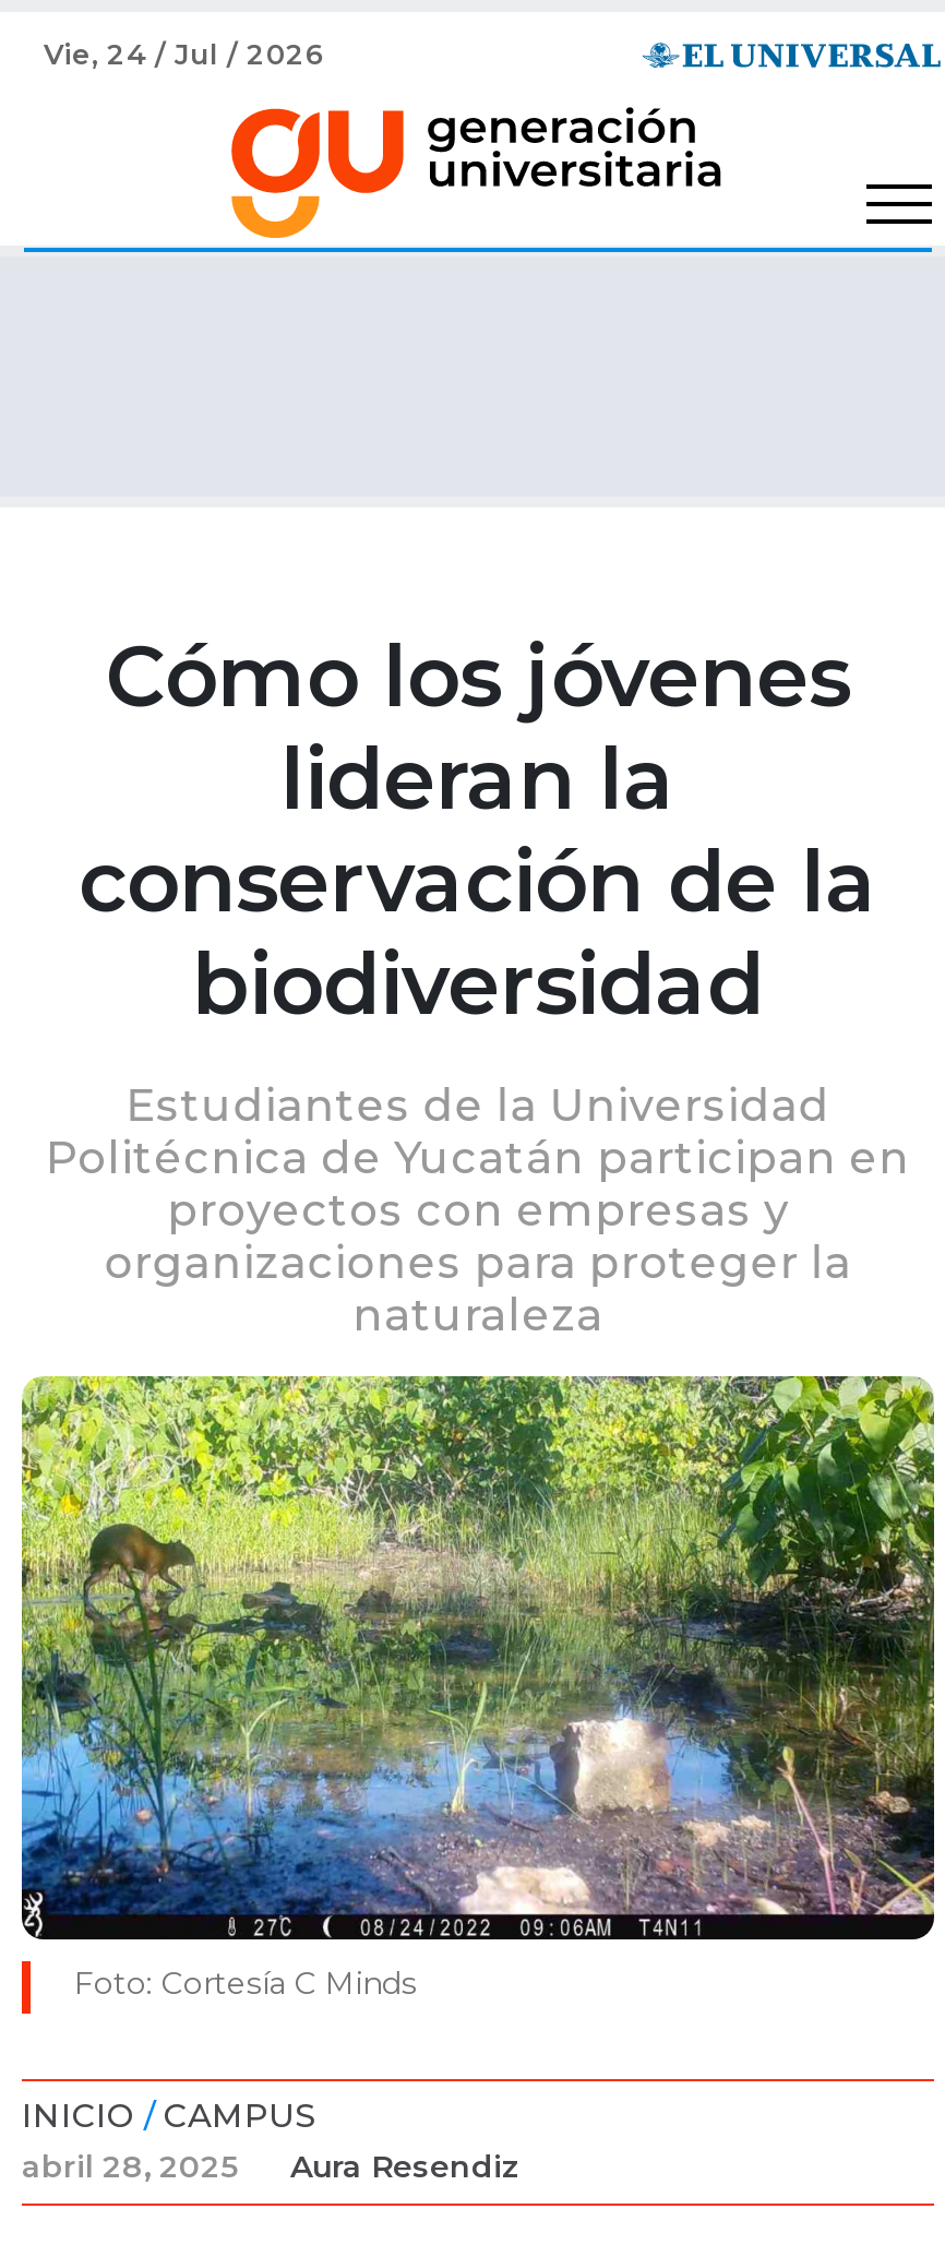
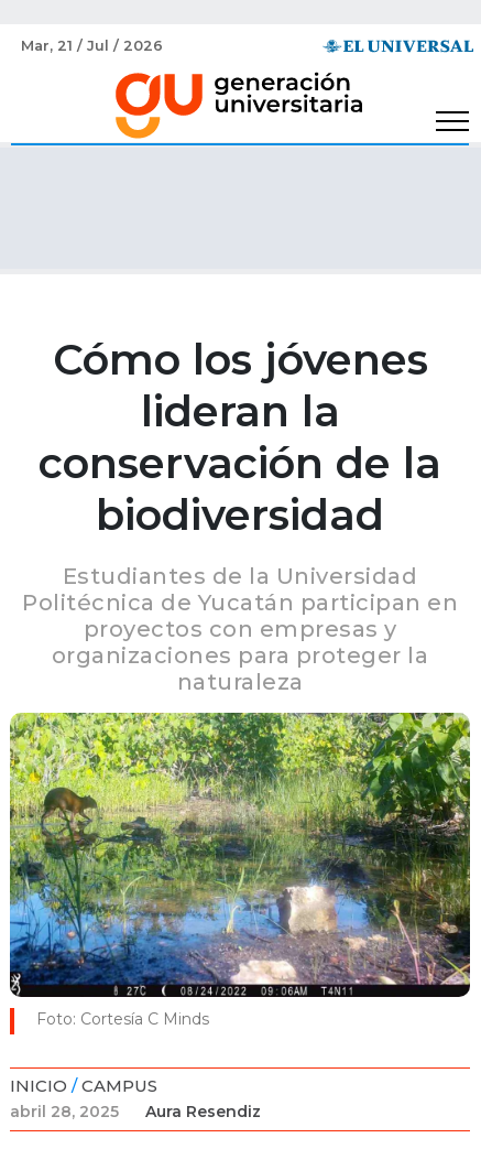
[44,38,325,71] Vie, 24 / Jul / 2026 -> [21,37,163,54] Mar, 21 / Jul / 2026

